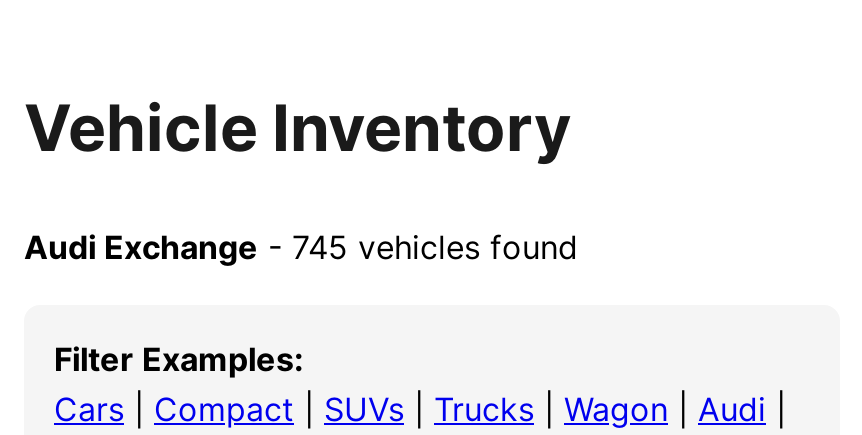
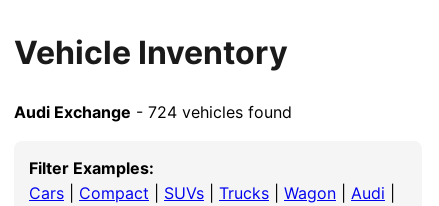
[24,227,578,267] Audi Exchange - 745 vehicles found -> [14,102,292,122] Audi Exchange - 724 vehicles found

